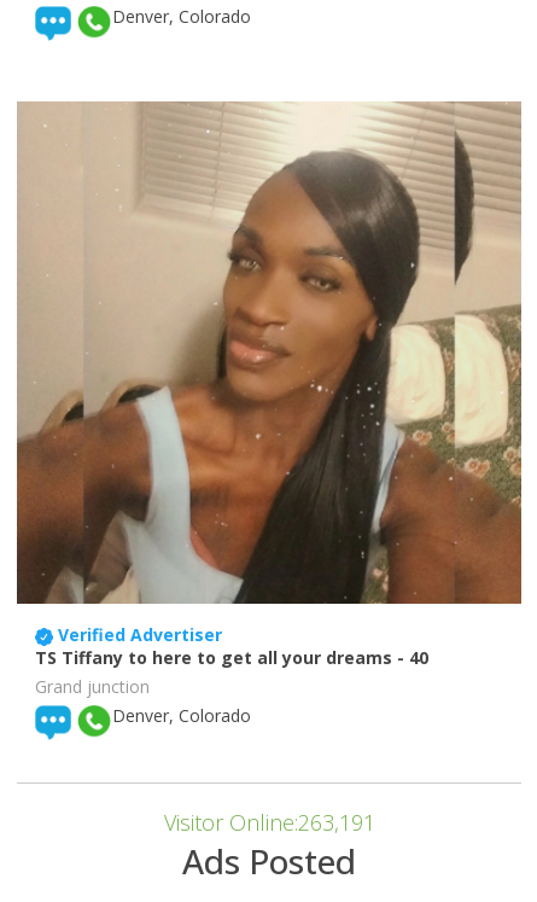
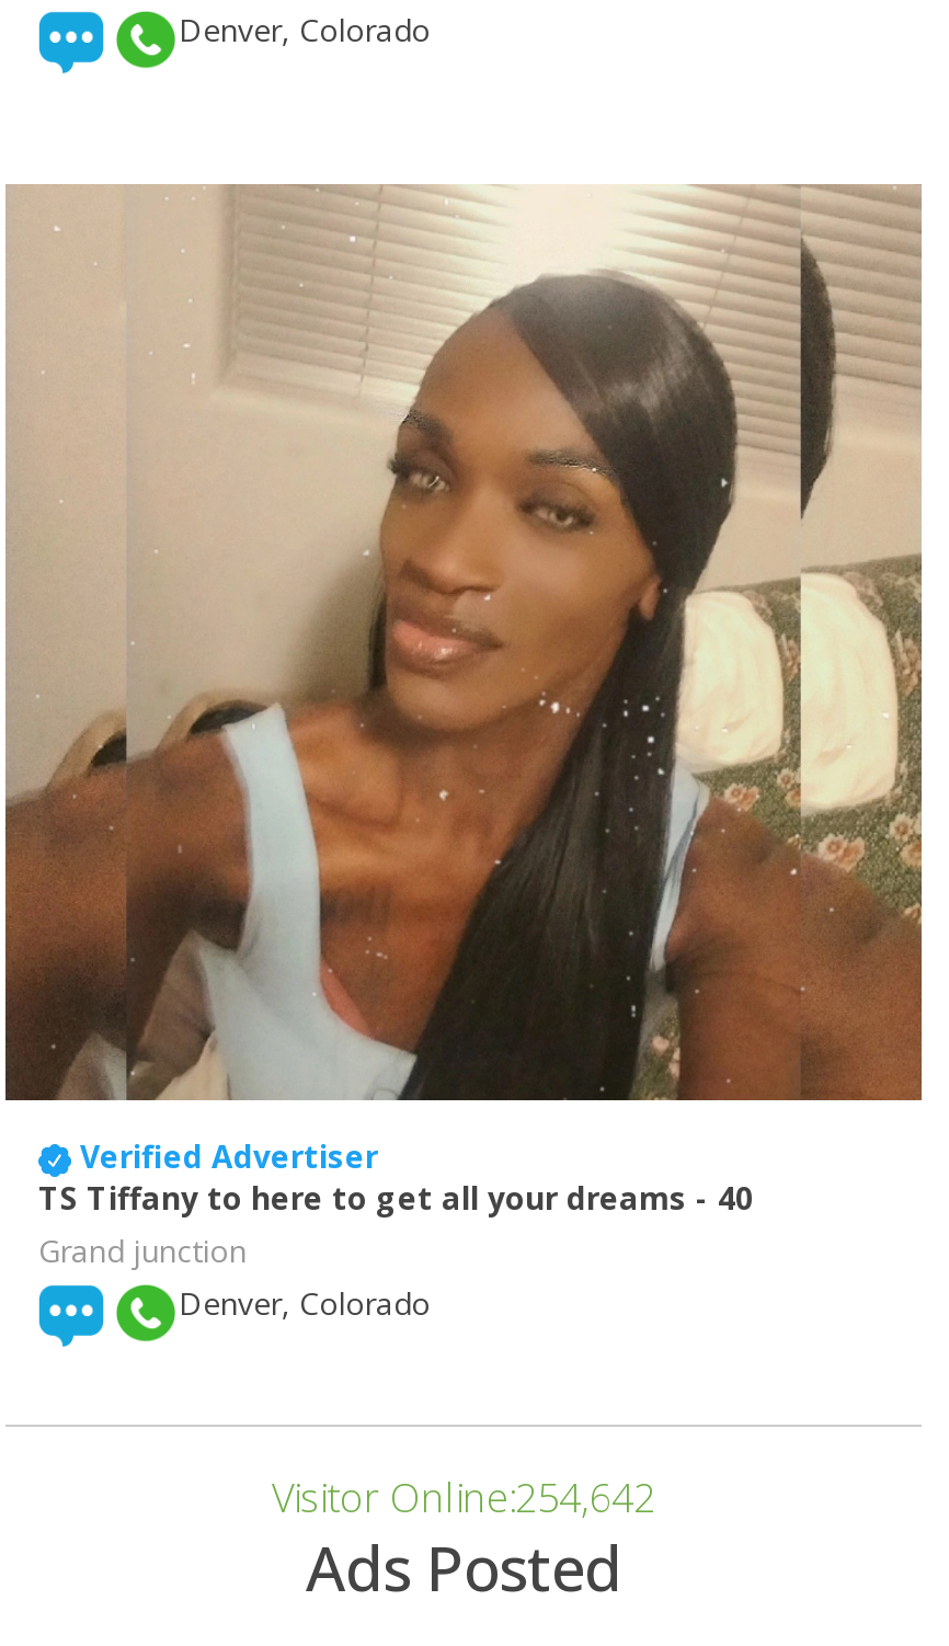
[164,808,375,837] Visitor Online:263,191 -> [272,1471,655,1523] Visitor Online:254,642

